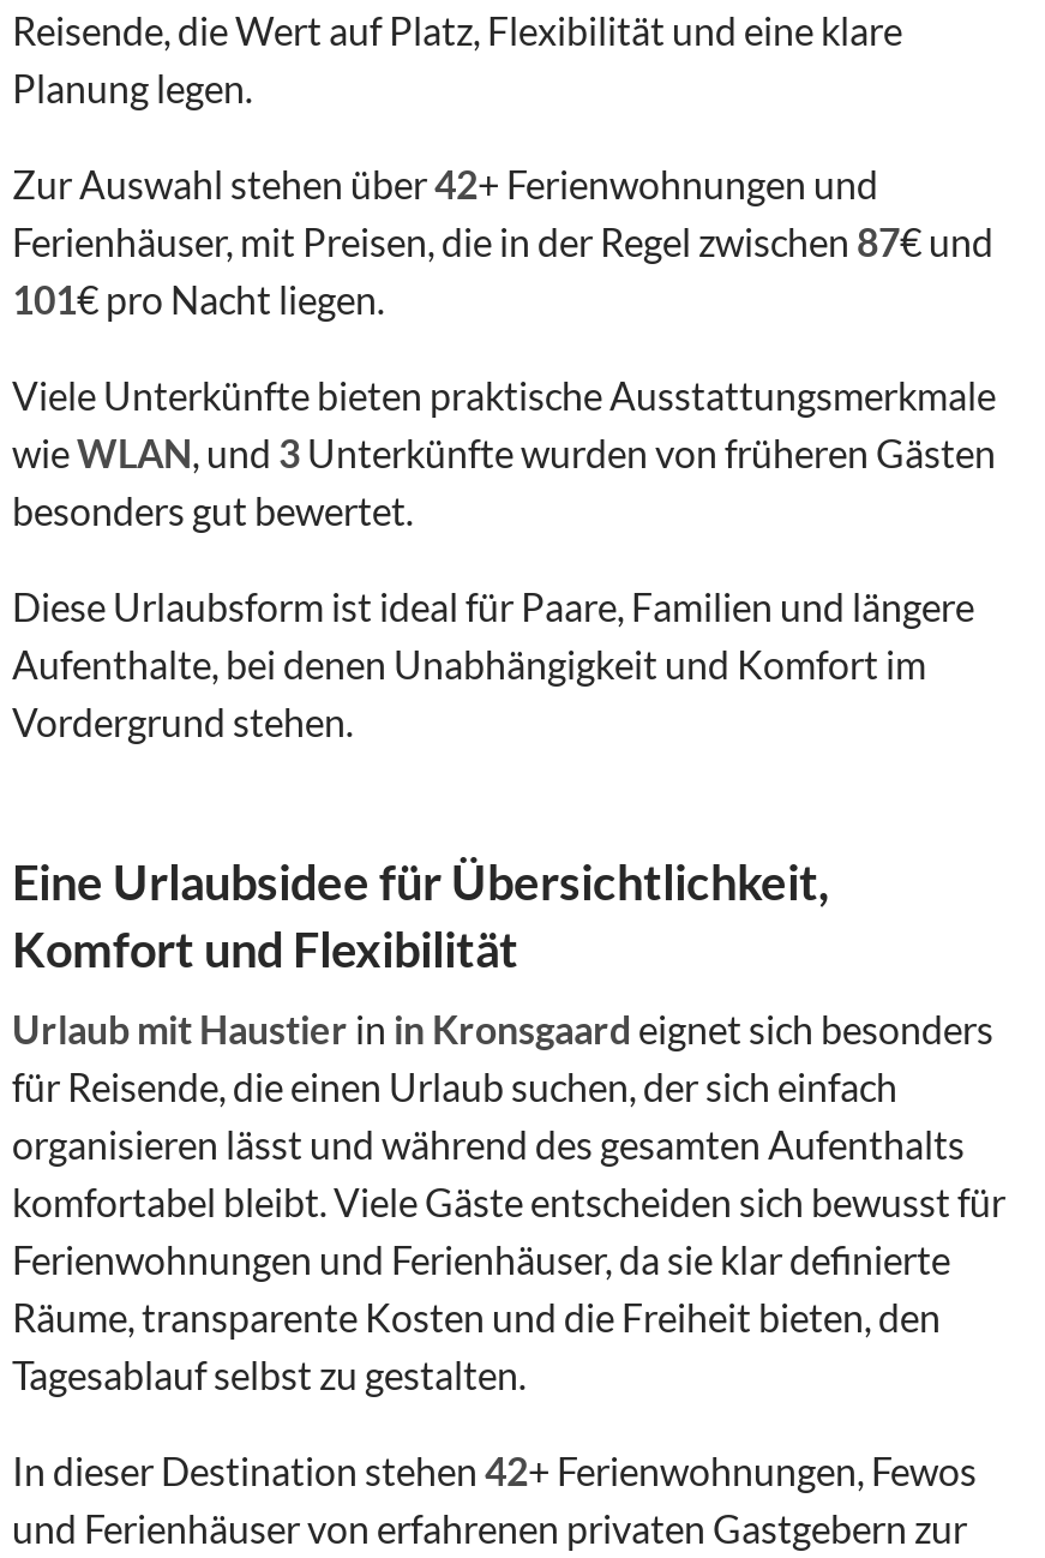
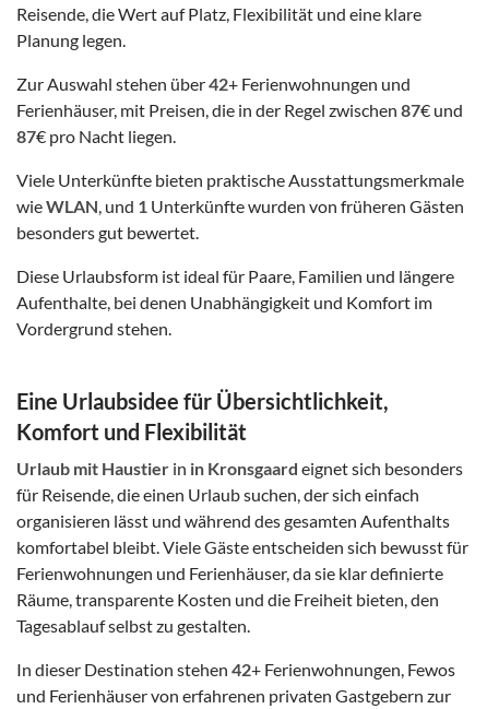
[12,277,384,323] 101€ pro Nacht liegen. -> [16,126,176,147] 87€ pro Nacht liegen.
[12,431,996,476] wieWLAN, und 3 Unterkünfte wurden von früheren Gästen -> [16,196,464,217] wieWLAN, und 1 Unterkünfte wurden von früheren Gästen

